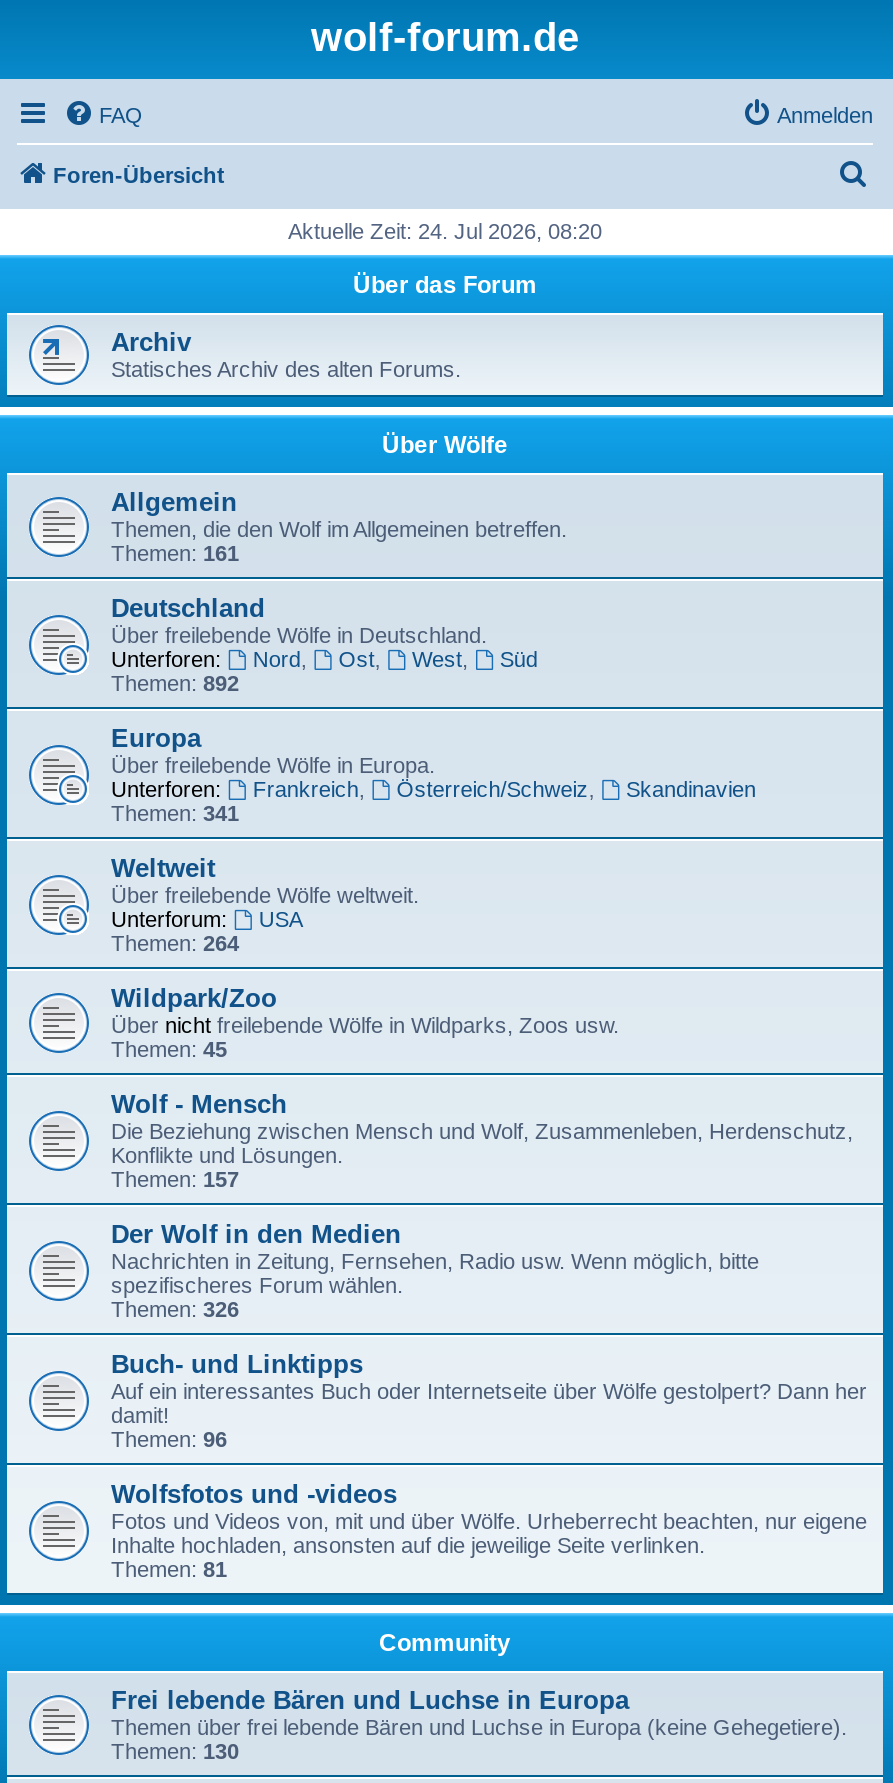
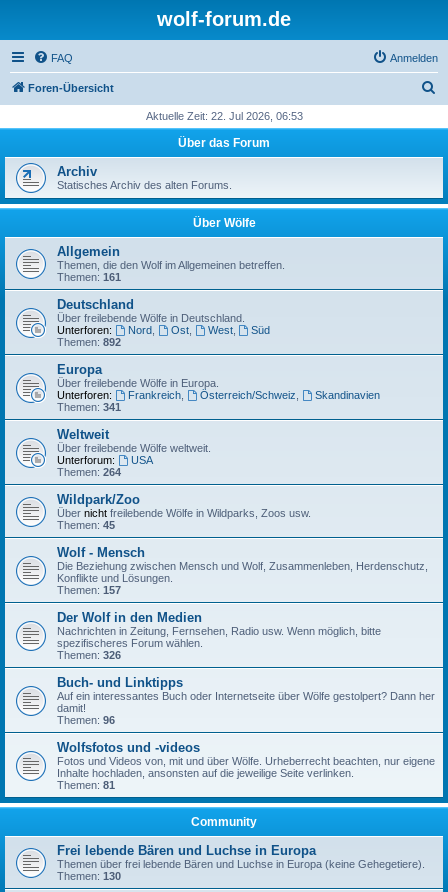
[288,219,602,243] Aktuelle Zeit: 24. Jul 2026, 08:20 -> [145,110,302,122] Aktuelle Zeit: 22. Jul 2026, 06:53

